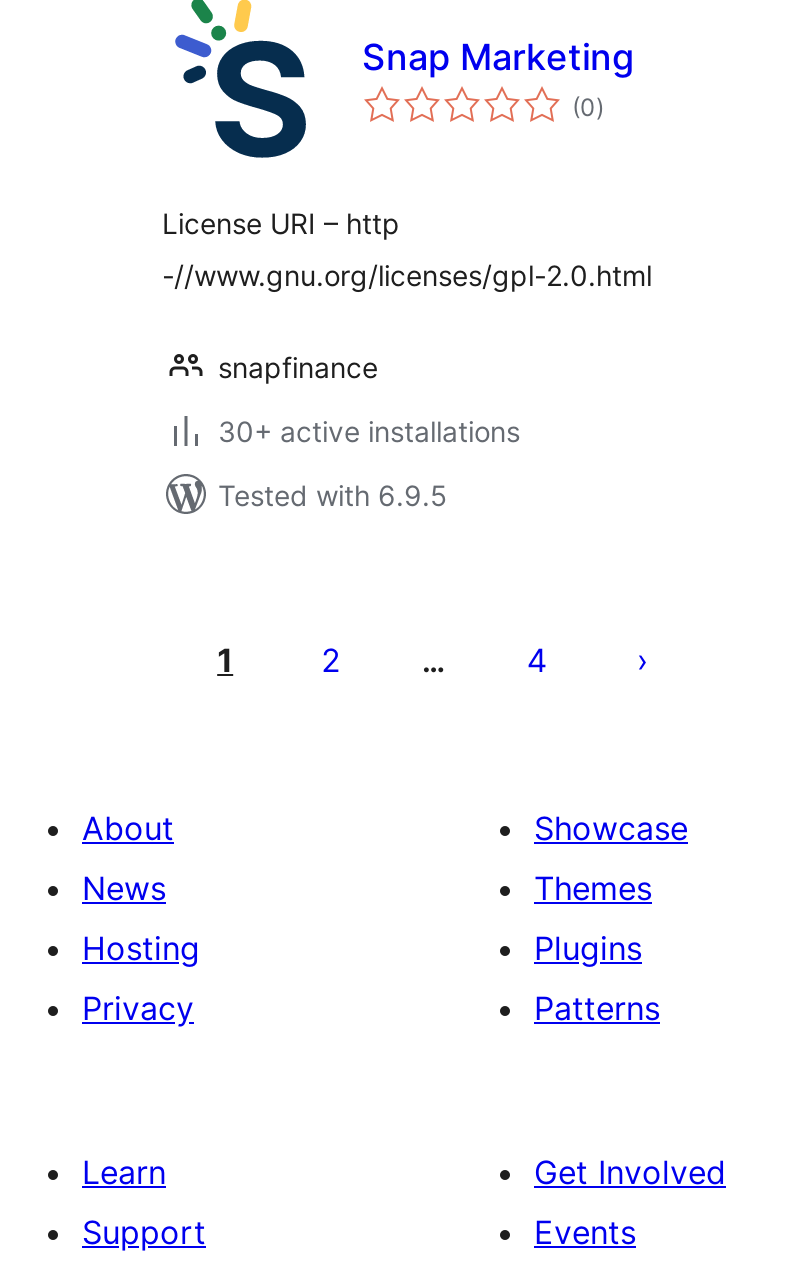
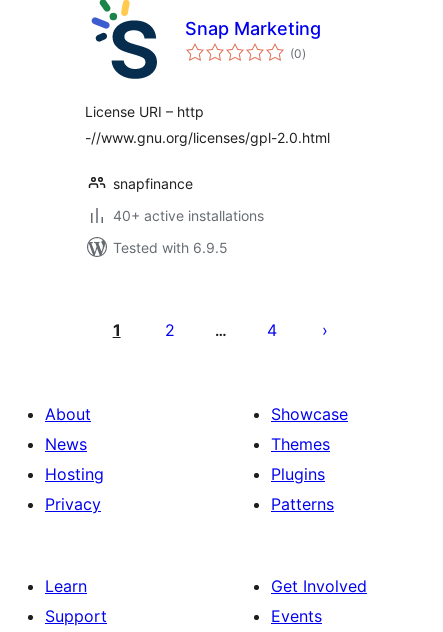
[218,414,520,448] 30+ active installations -> [113,207,264,224] 40+ active installations

